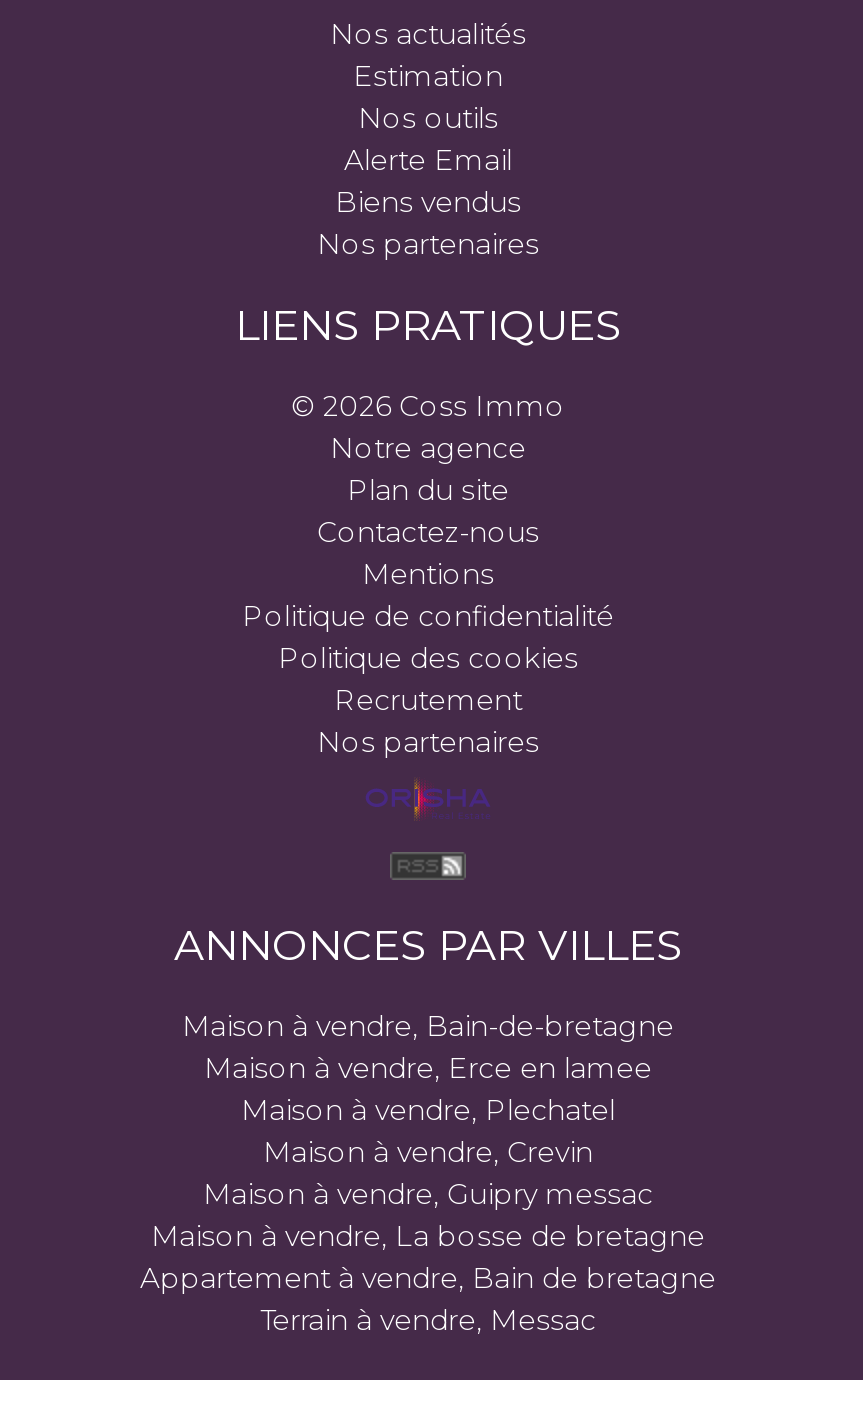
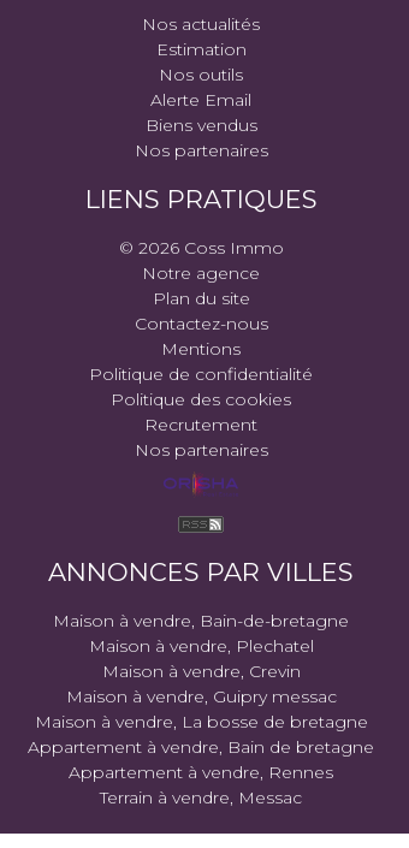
[204,1049,652,1085] Maison à vendre, Erce en lamee -> none
moved [140,1091,716,1295] -> [28,635,374,757]: Maison à vendre, Plechatel | Maison à vendre, Crevin | Maison à vendre, Guipry messac | Maison à vendre, La bosse de bretagne | Appartement à vendre, Bain de bretagne
none -> [69,761,333,783] Appartement à vendre, Rennes

